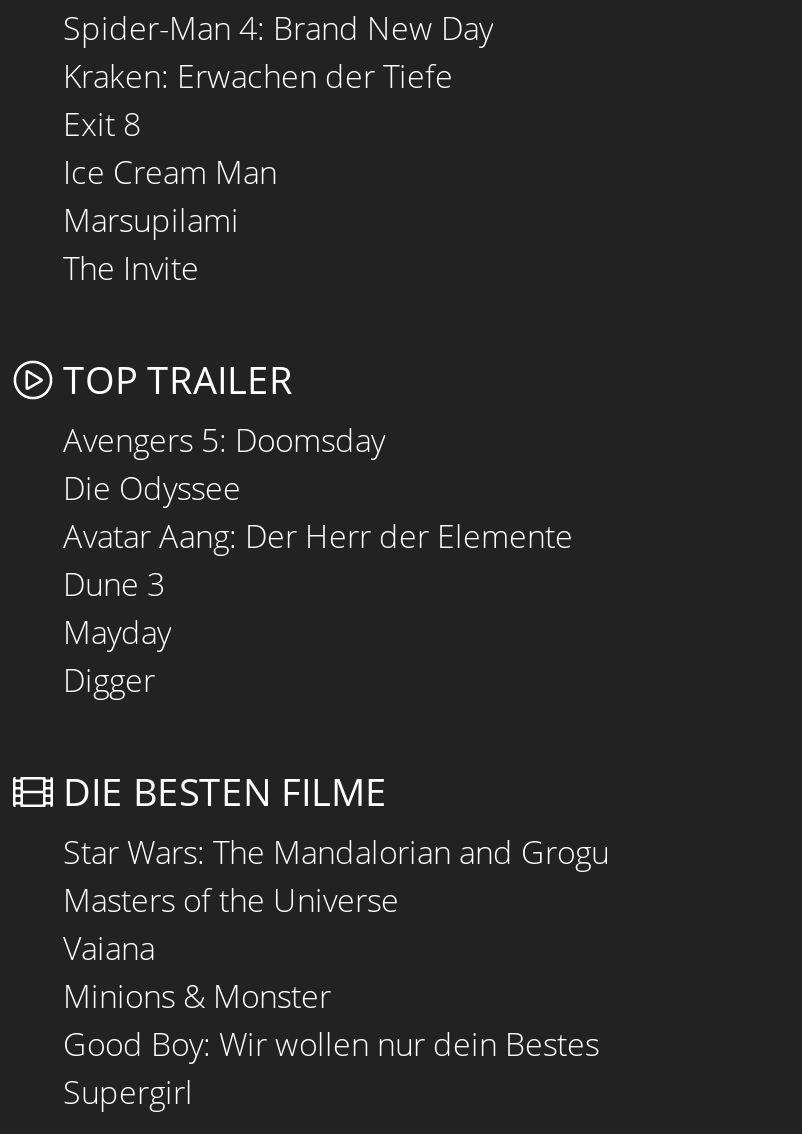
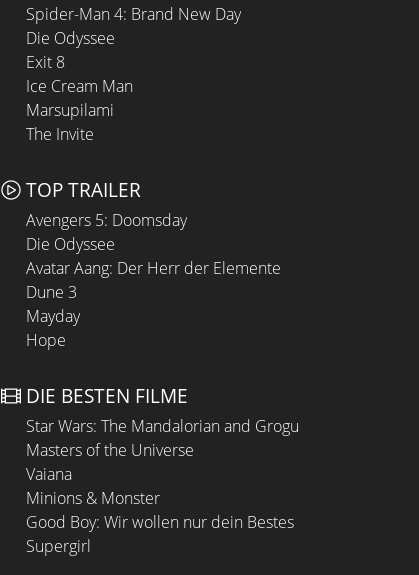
[63,55,453,99] Kraken: Erwachen der Tiefe -> [26,27,115,49] Die Odyssee
[63,658,155,702] Digger -> [26,329,66,351] Hope

